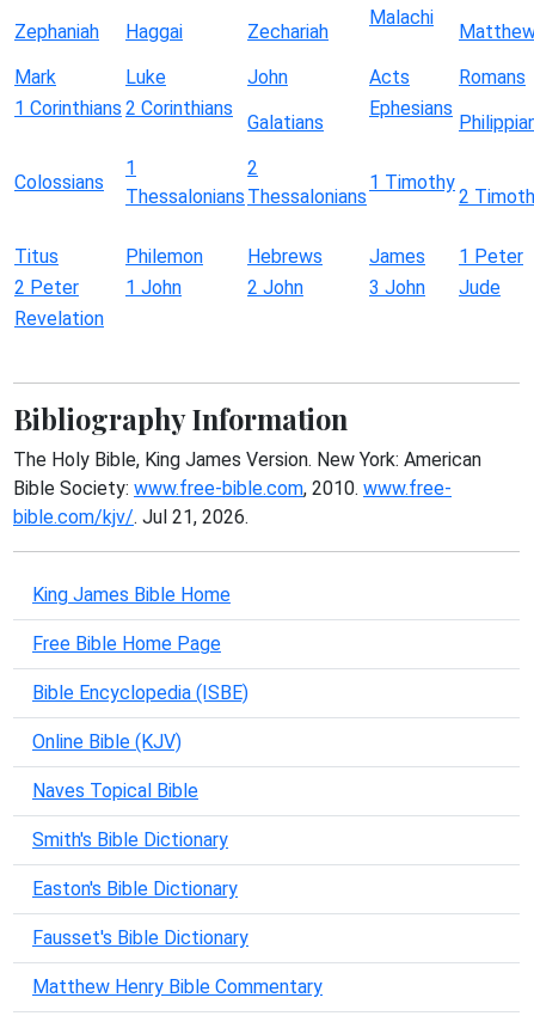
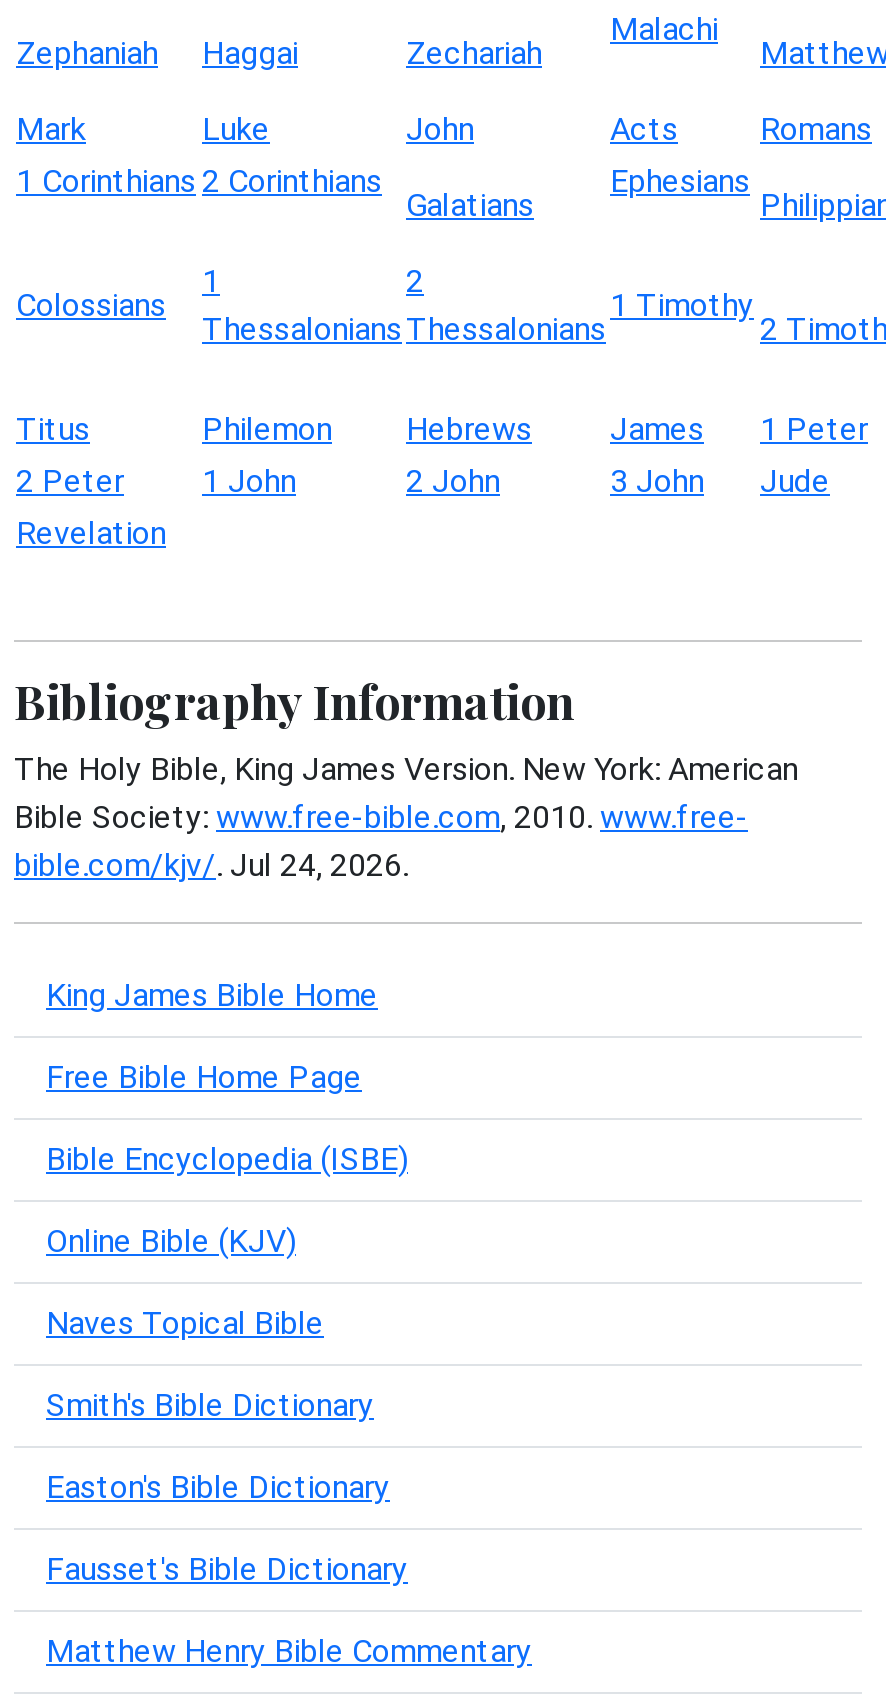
[13,505,248,528] bible.com/kjv/. Jul 21, 2026. -> [14,845,408,883] bible.com/kjv/. Jul 24, 2026.

